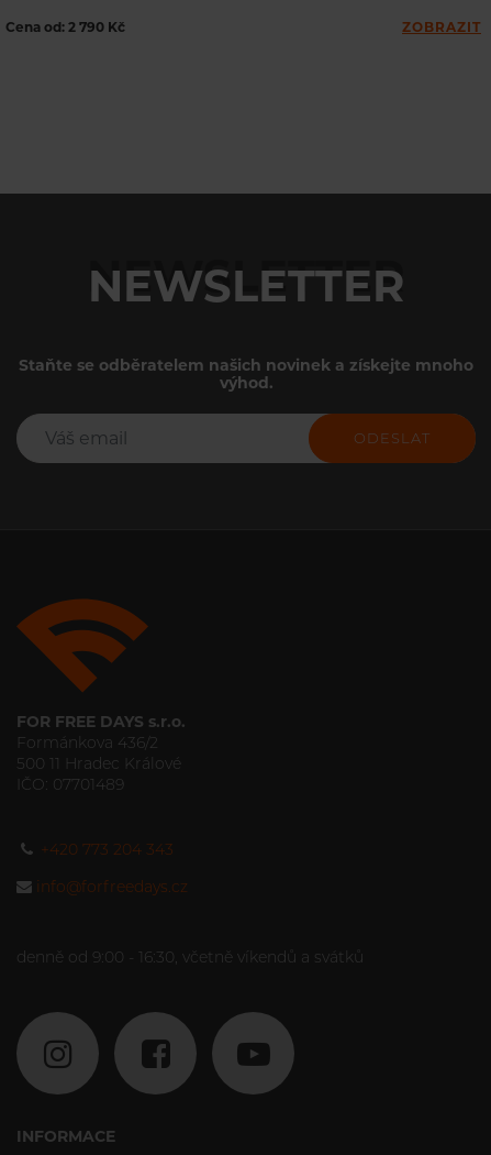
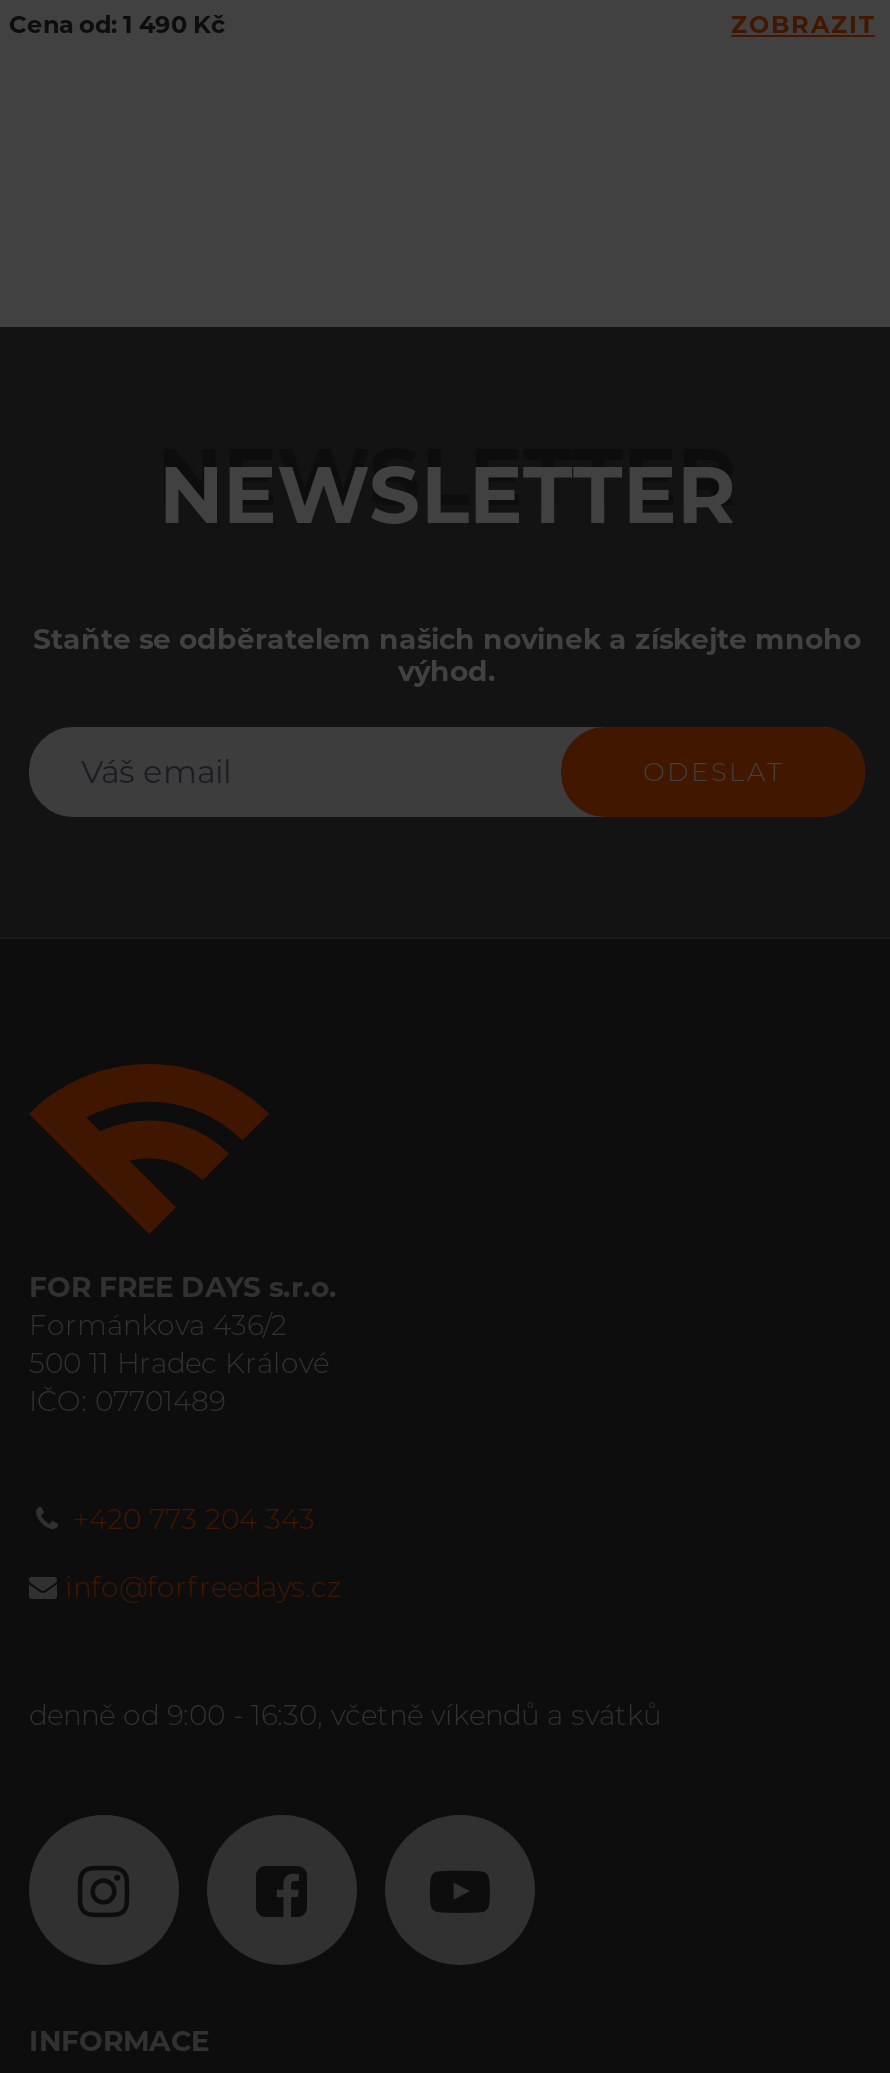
[5,19,125,36] Cena od: 2 790 Kč -> [9,10,225,40] Cena od: 1 490 Kč

